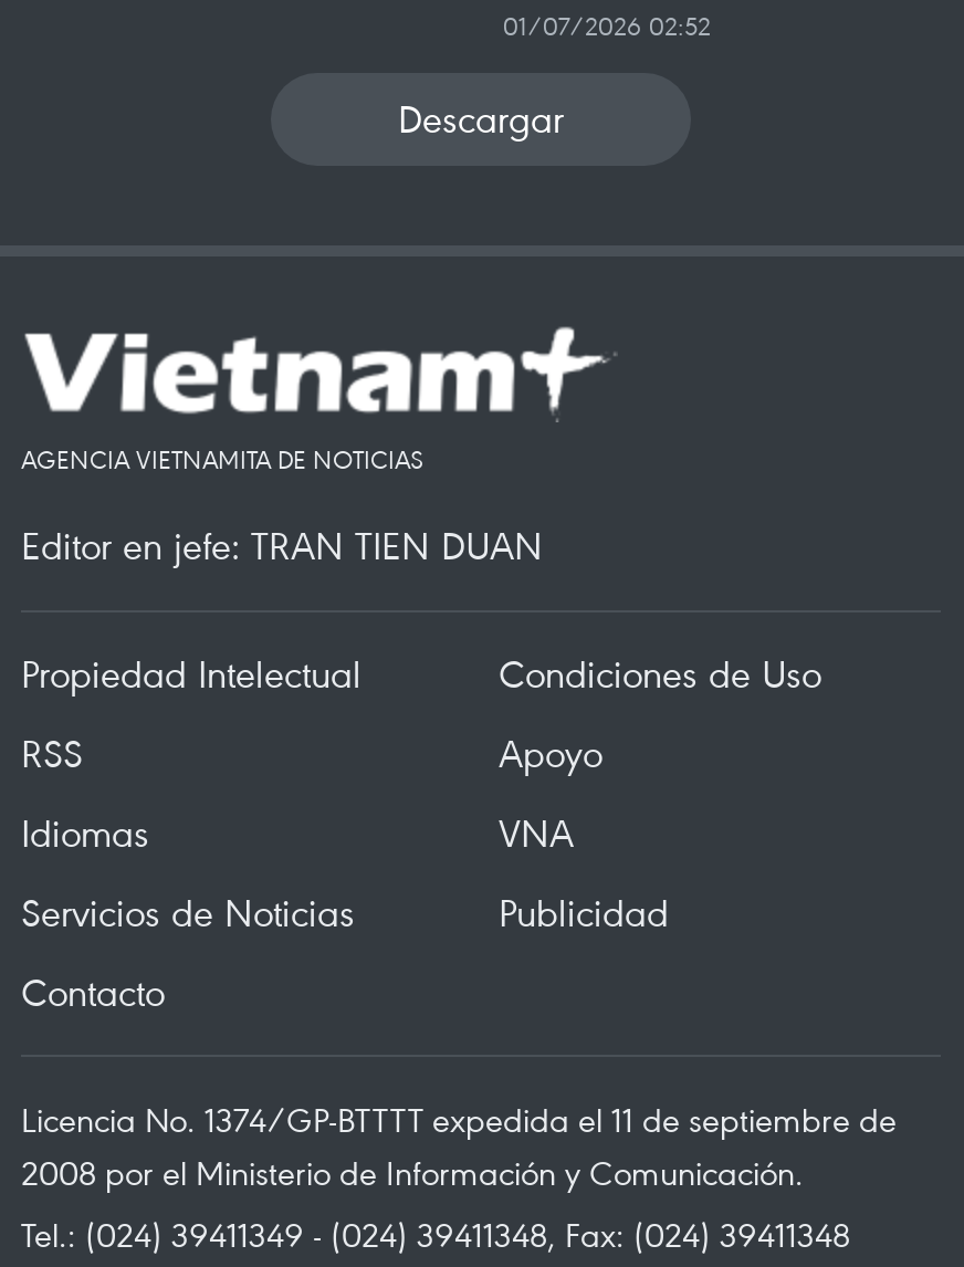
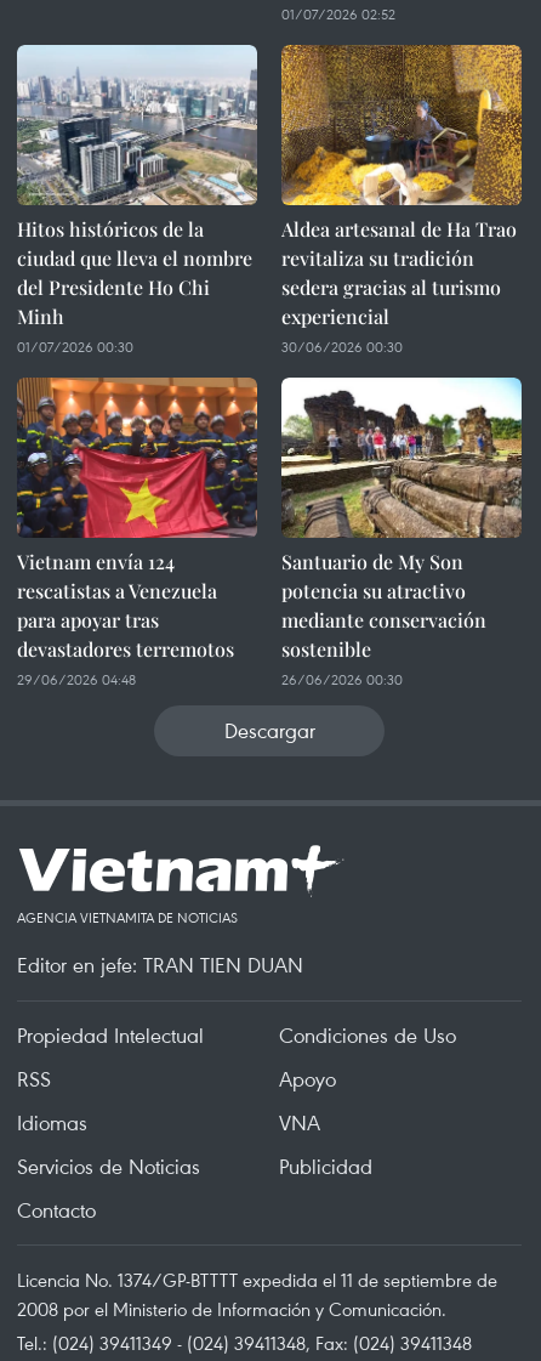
none -> [16,44,258,356] [image] | Hitos históricos de la | ciudad que lleva el nombre | del Presidente Ho Chi | Minh | 01/07/2026 00:30
none -> [16,376,258,688] [image] | Vietnam envía 124 | rescatistas a Venezuela | para apoyar tras | devastadores terremotos | 29/06/2026 04:48
none -> [280,44,523,356] [image] | Aldea artesanal de Ha Trao | revitaliza su tradición | sedera gracias al turismo | experiencial | 30/06/2026 00:30
none -> [280,376,523,688] [image] | Santuario de My Son | potencia su atractivo | mediante conservación | sostenible | 26/06/2026 00:30

